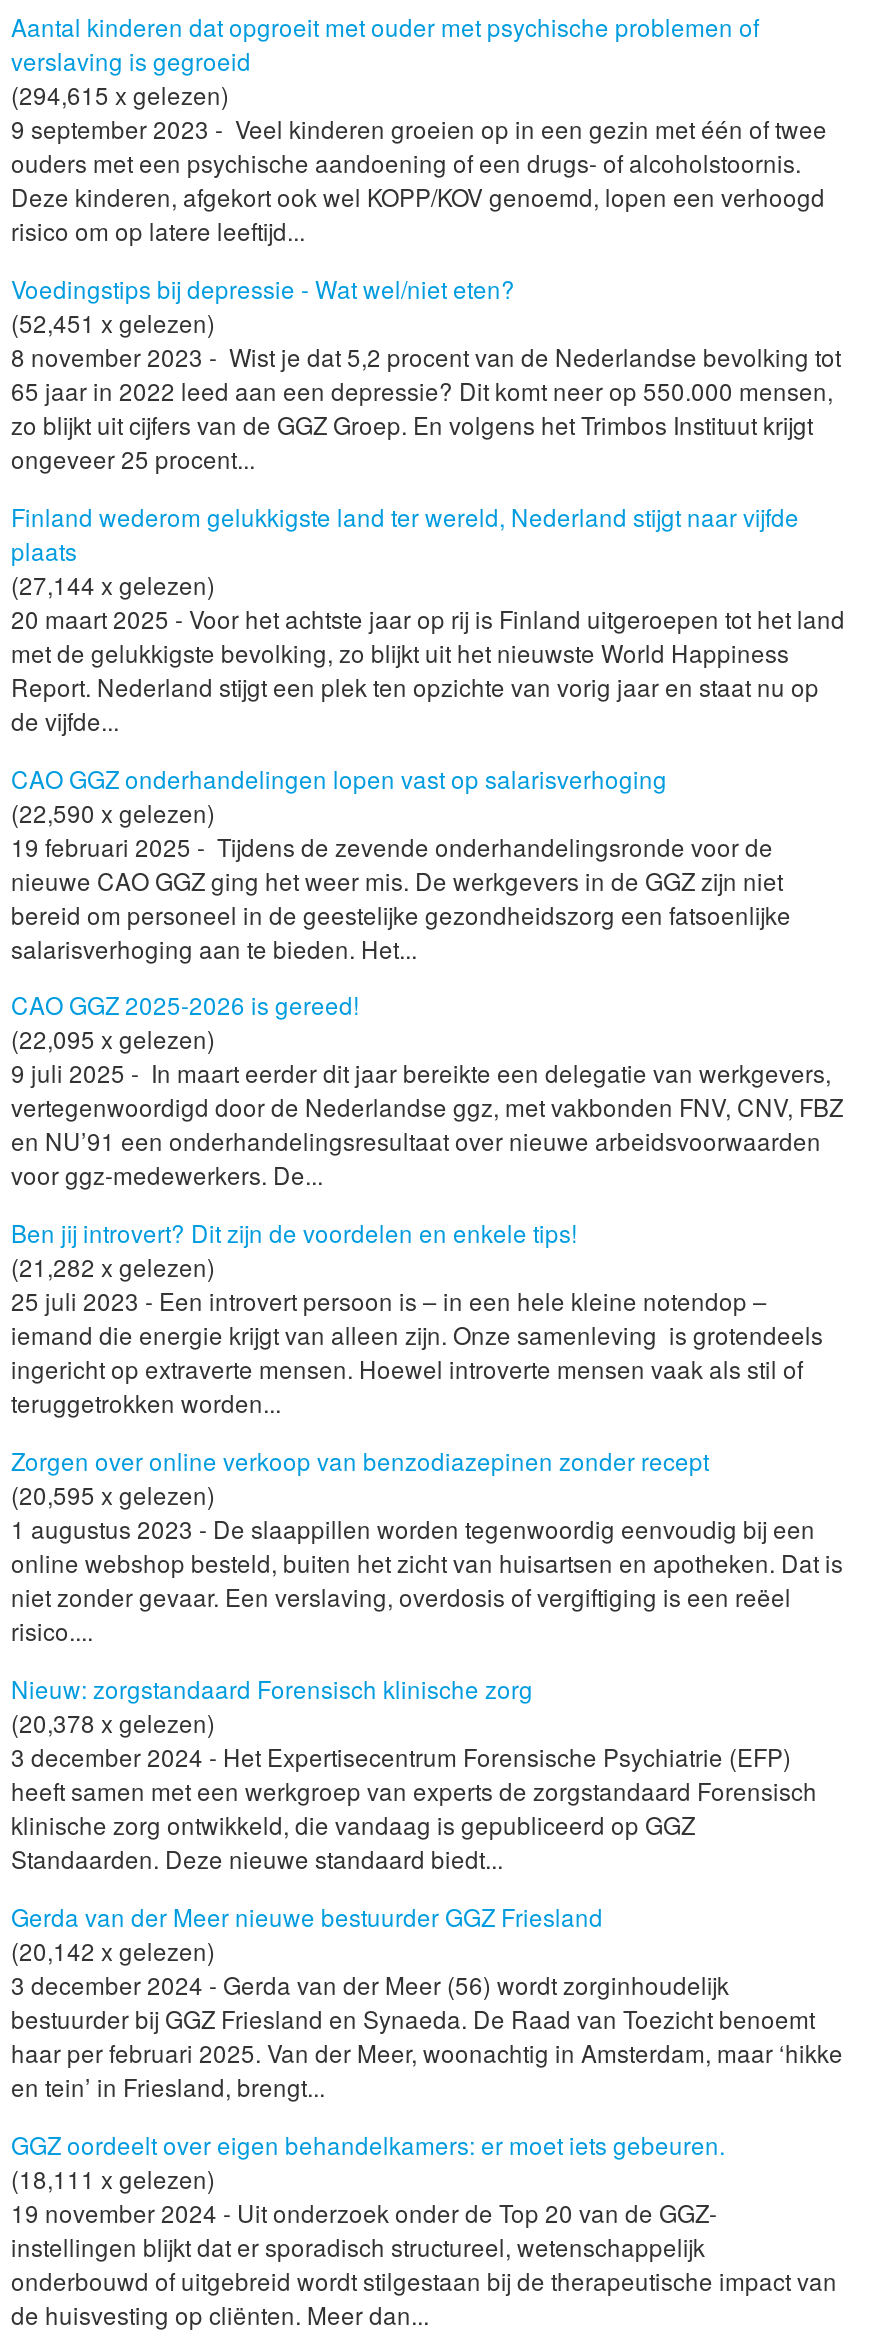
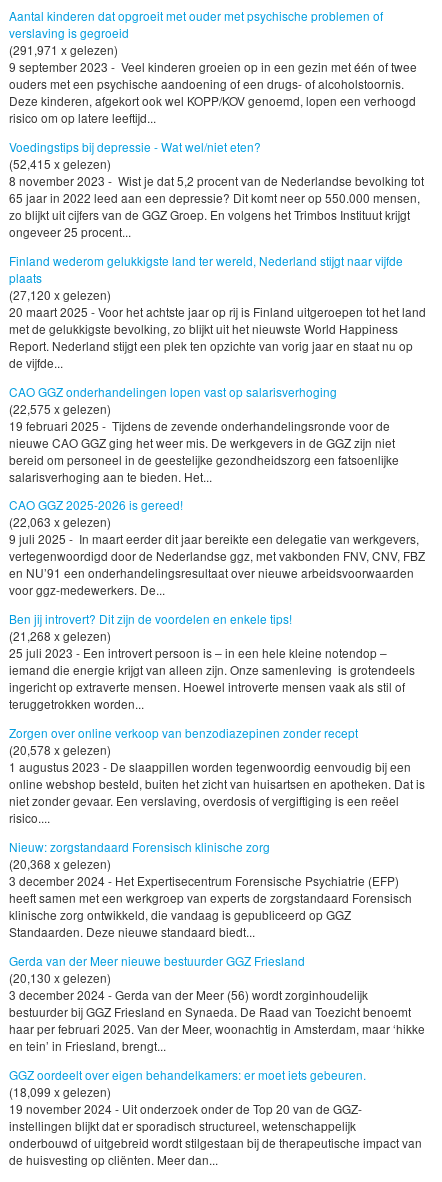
[11,77,229,111] (294,615 x gelezen) -> [9,41,118,58] (291,971 x gelezen)
[11,304,215,338] (52,451 x gelezen) -> [9,155,111,172] (52,415 x gelezen)
[11,566,215,600] (27,144 x gelezen) -> [9,286,111,303] (27,120 x gelezen)
[11,794,215,828] (22,590 x gelezen) -> [9,399,111,416] (22,575 x gelezen)
[11,1022,215,1056] (22,095 x gelezen) -> [9,513,111,530] (22,063 x gelezen)
[11,1250,215,1284] (21,282 x gelezen) -> [9,627,111,644] (21,268 x gelezen)
[11,1477,215,1511] (20,595 x gelezen) -> [9,741,111,758] (20,578 x gelezen)
[11,1705,215,1739] (20,378 x gelezen) -> [9,855,111,872] (20,368 x gelezen)
[11,1933,215,1967] (20,142 x gelezen) -> [9,969,111,986] (20,130 x gelezen)
[11,2161,215,2195] (18,111 x gelezen) -> [9,1083,111,1100] (18,099 x gelezen)

